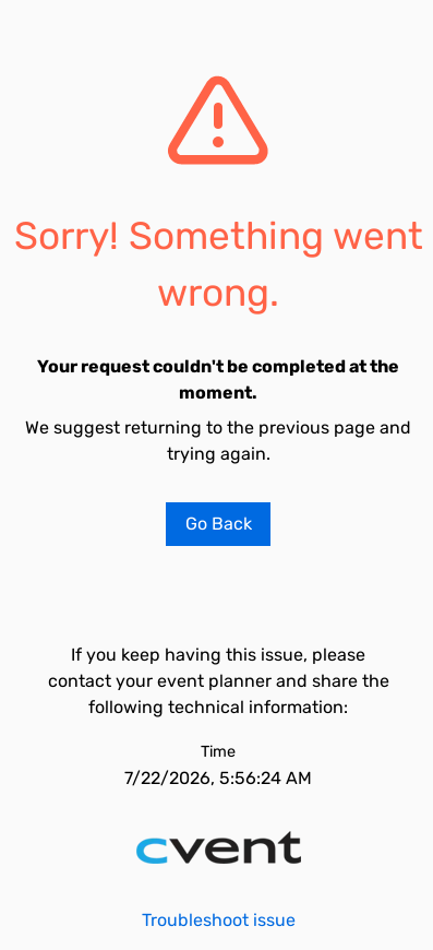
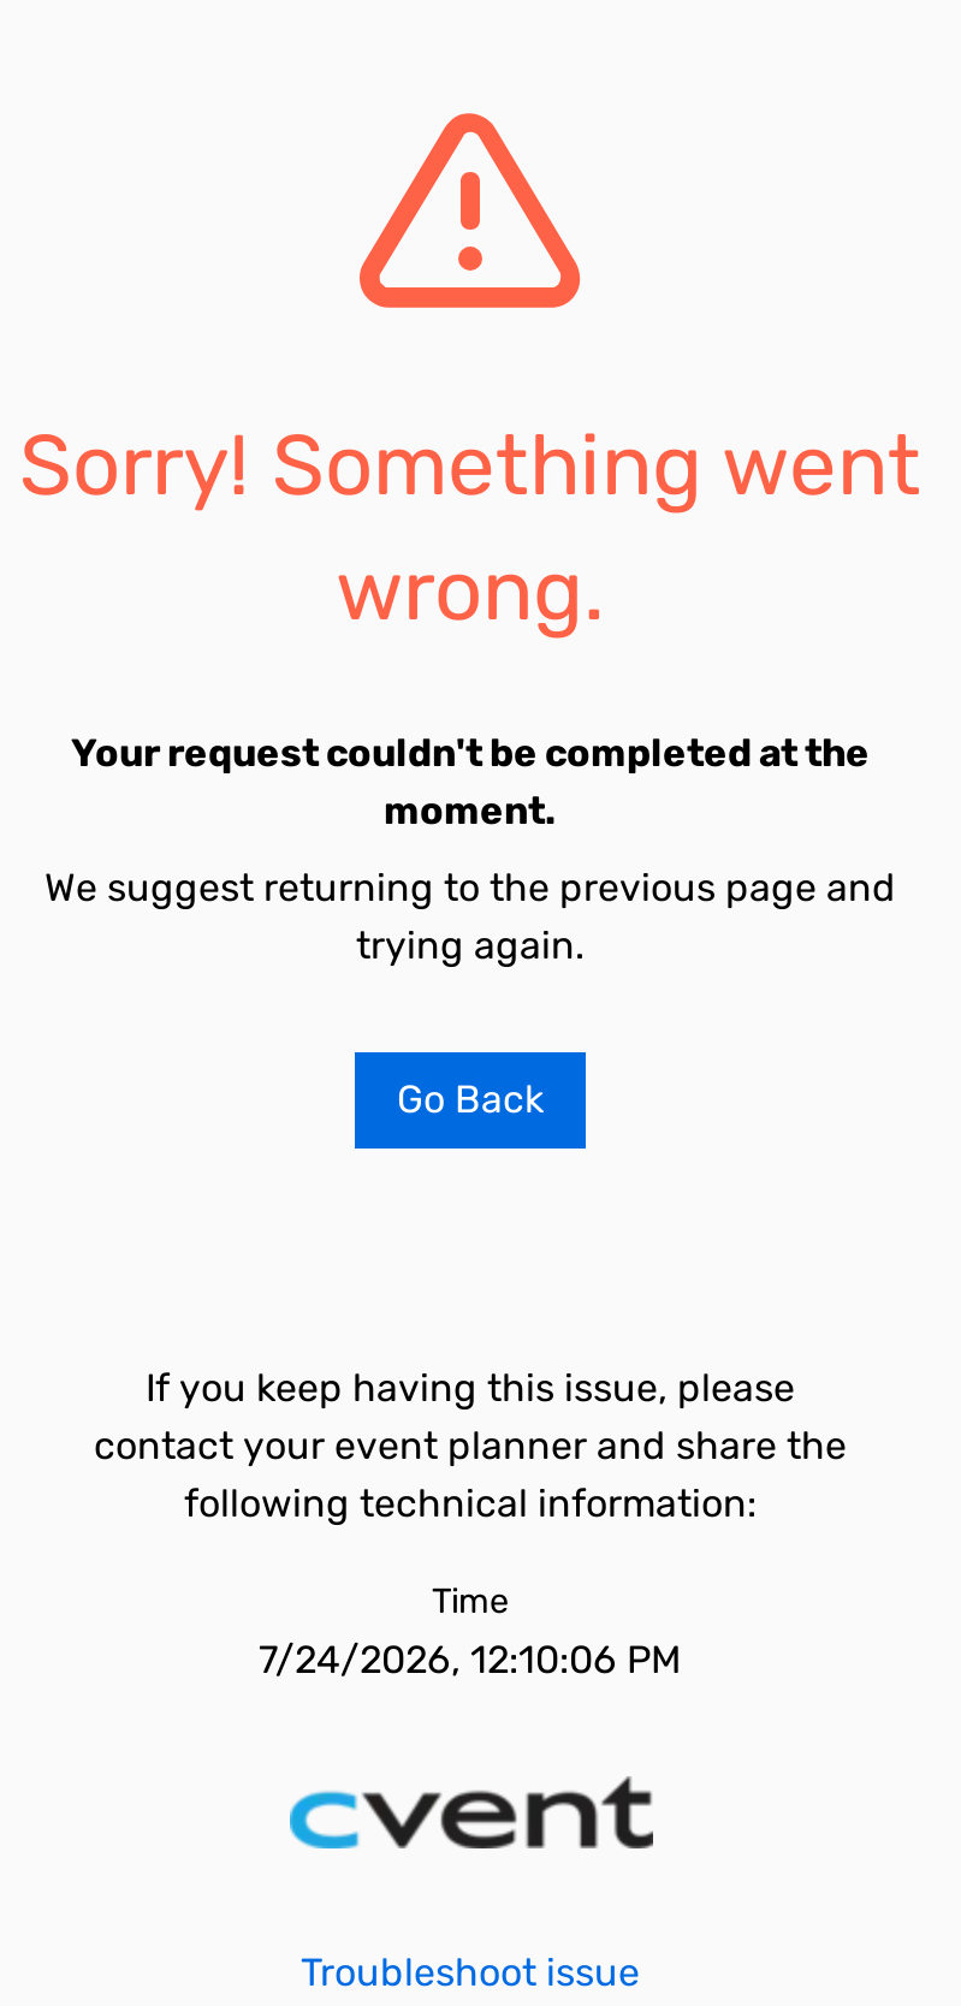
[124,768,312,788] 7/22/2026, 5:56:24 AM -> [259,1637,682,1682] 7/24/2026, 12:10:06 PM

